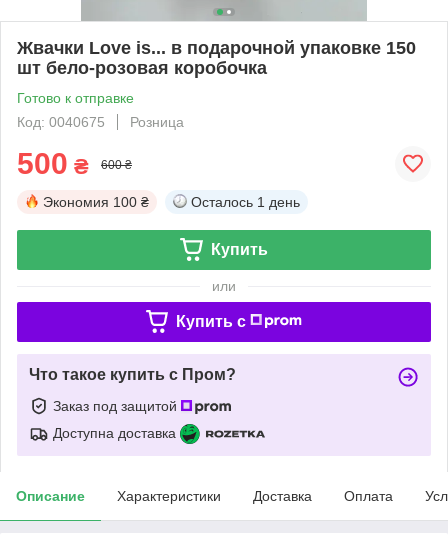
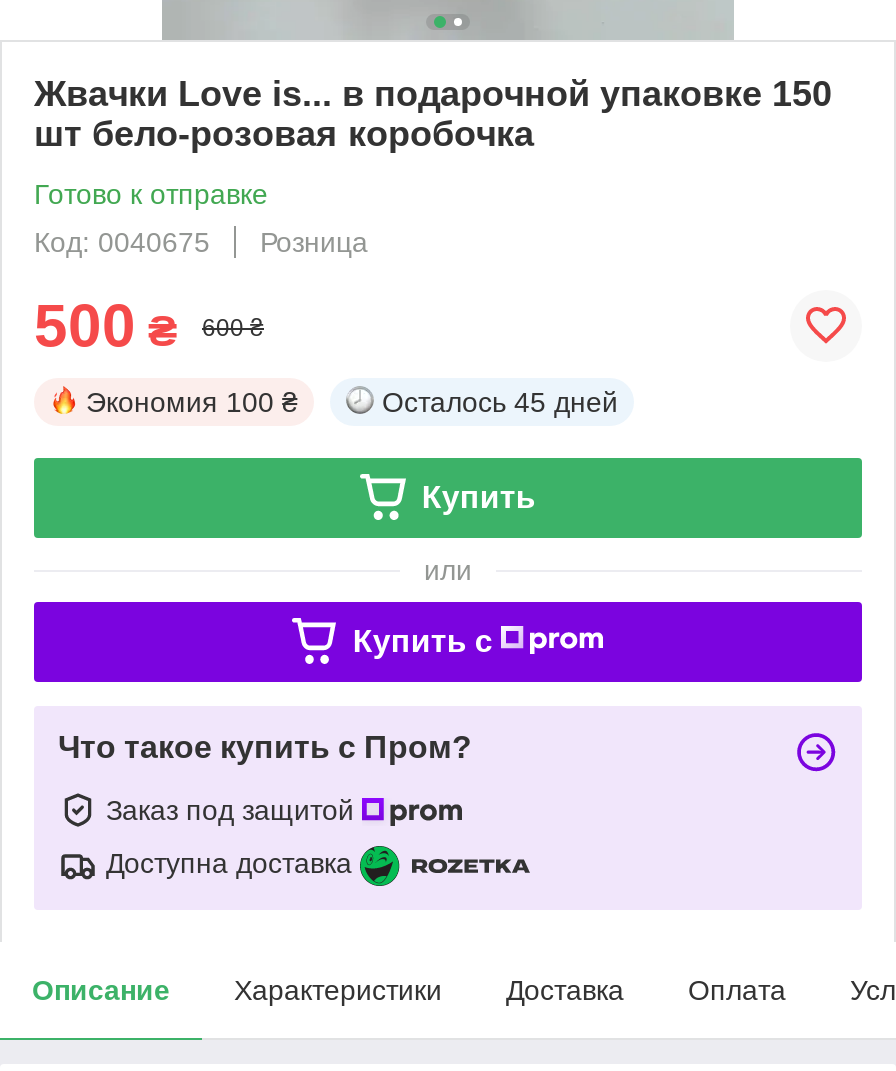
[191,194,300,210] Осталось 1 день -> [382,386,618,418] Осталось 45 дней

